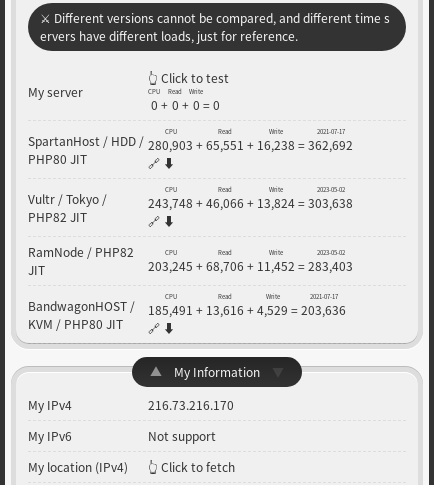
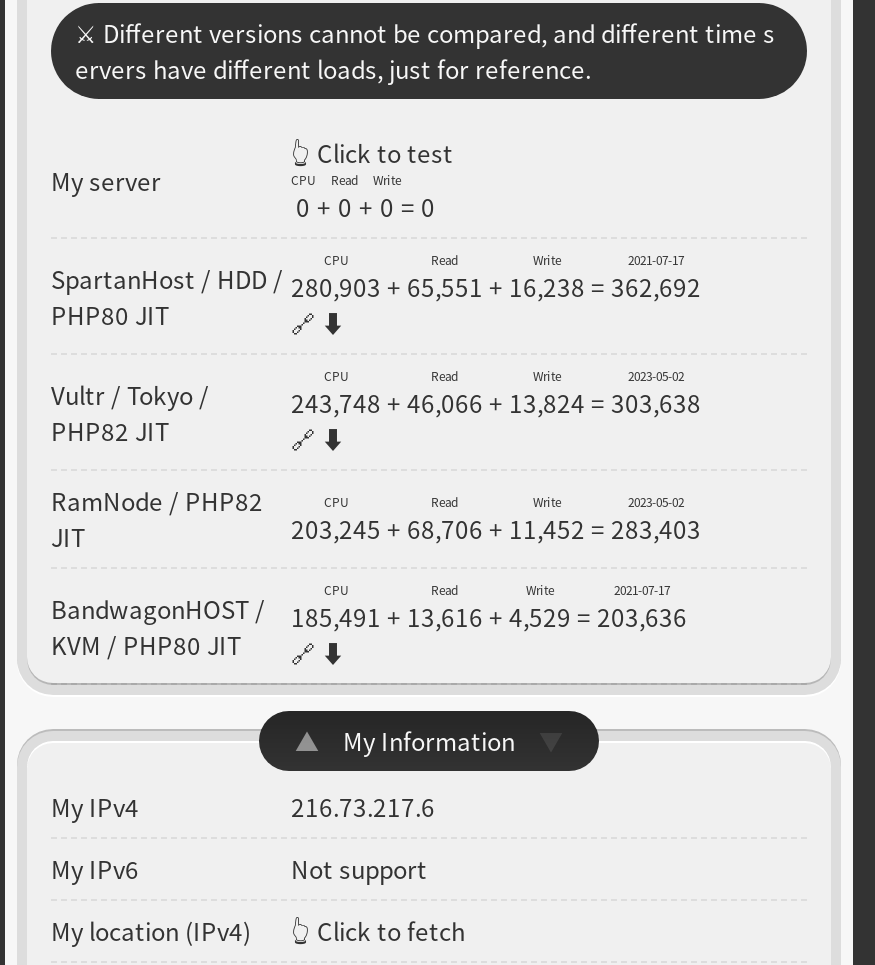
[148,396,234,413] 216.73.216.170 -> [291,789,435,823] 216.73.217.6

